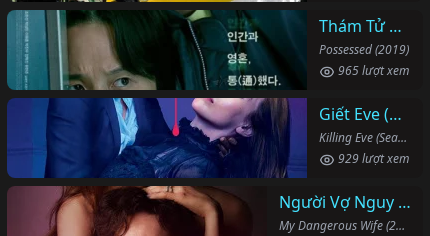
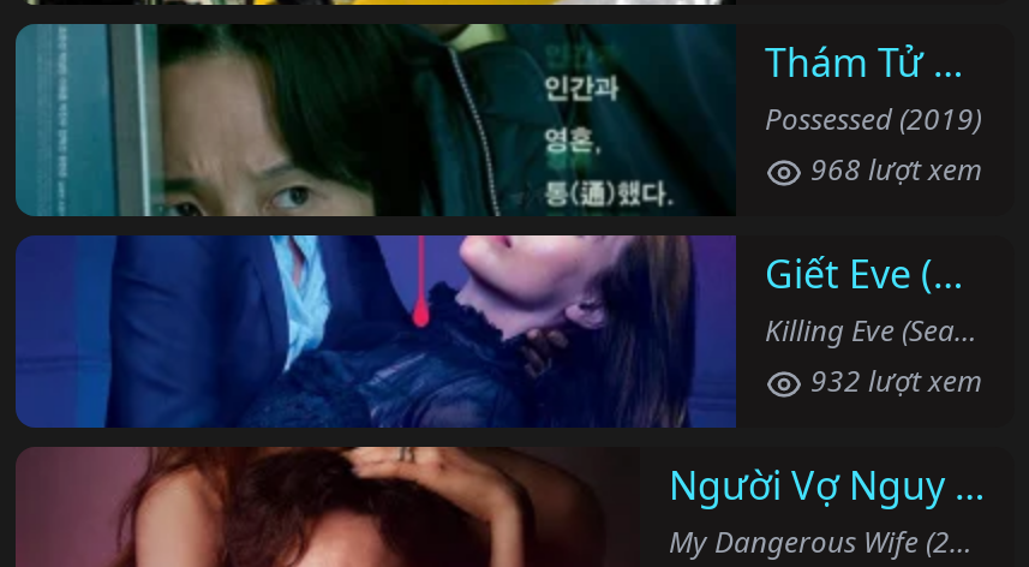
[335,62,410,79] 965 lượt xem -> [803,148,983,189] 968 lượt xem
[335,150,410,167] 929 lượt xem -> [803,360,983,401] 932 lượt xem

